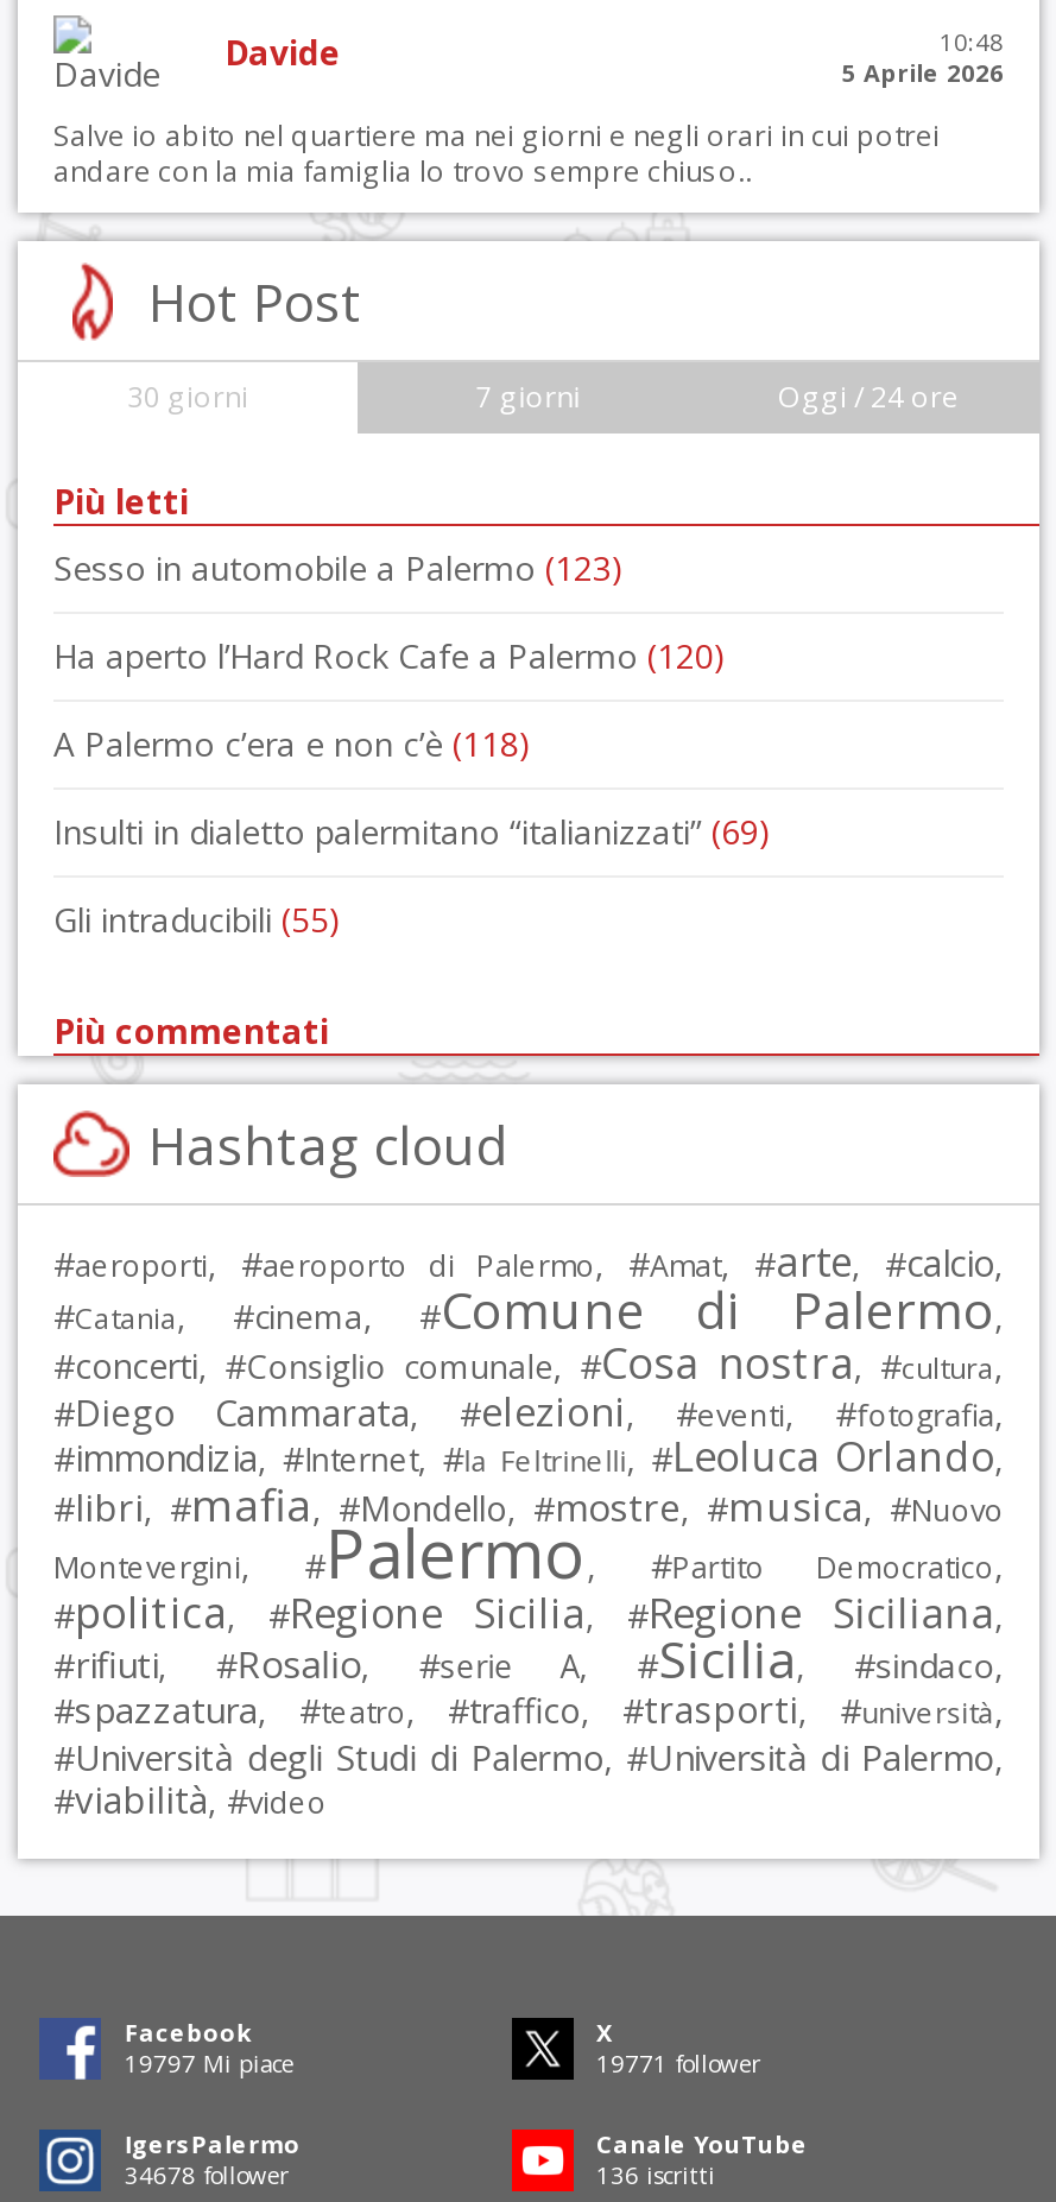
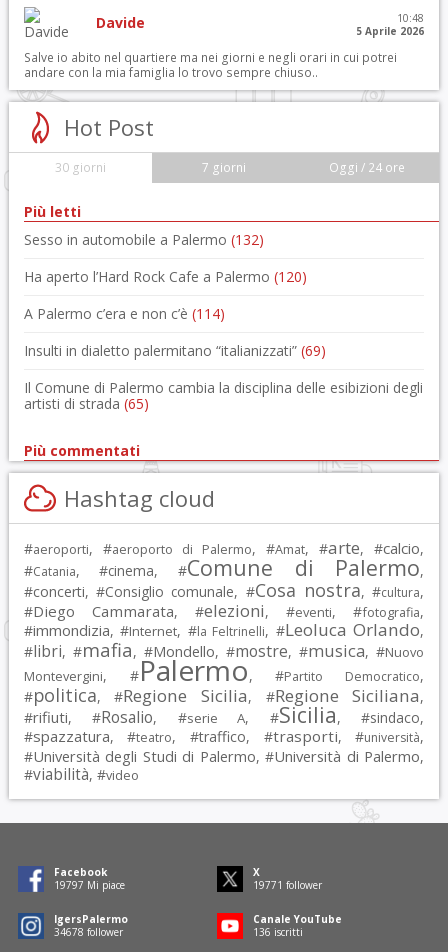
[53,545,624,590] Sesso in automobile a Palermo (123) -> [24,230,264,249] Sesso in automobile a Palermo (132)
[53,721,531,766] A Palermo c’era e non c’è (118) -> [24,304,225,323] A Palermo c’era e non c’è (114)
[53,897,341,942] Gli intraducibili (55) -> [24,378,423,413] Il Comune di Palermo cambia la disciplina delle esibizioni degli | artisti di strada (65)

